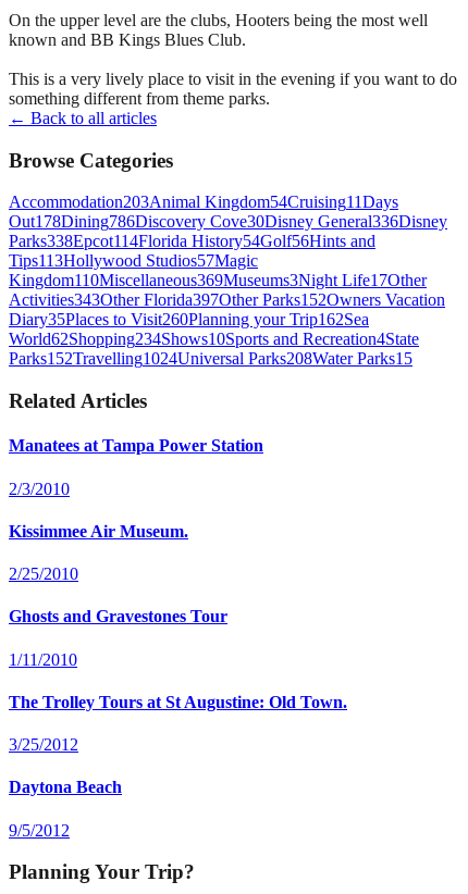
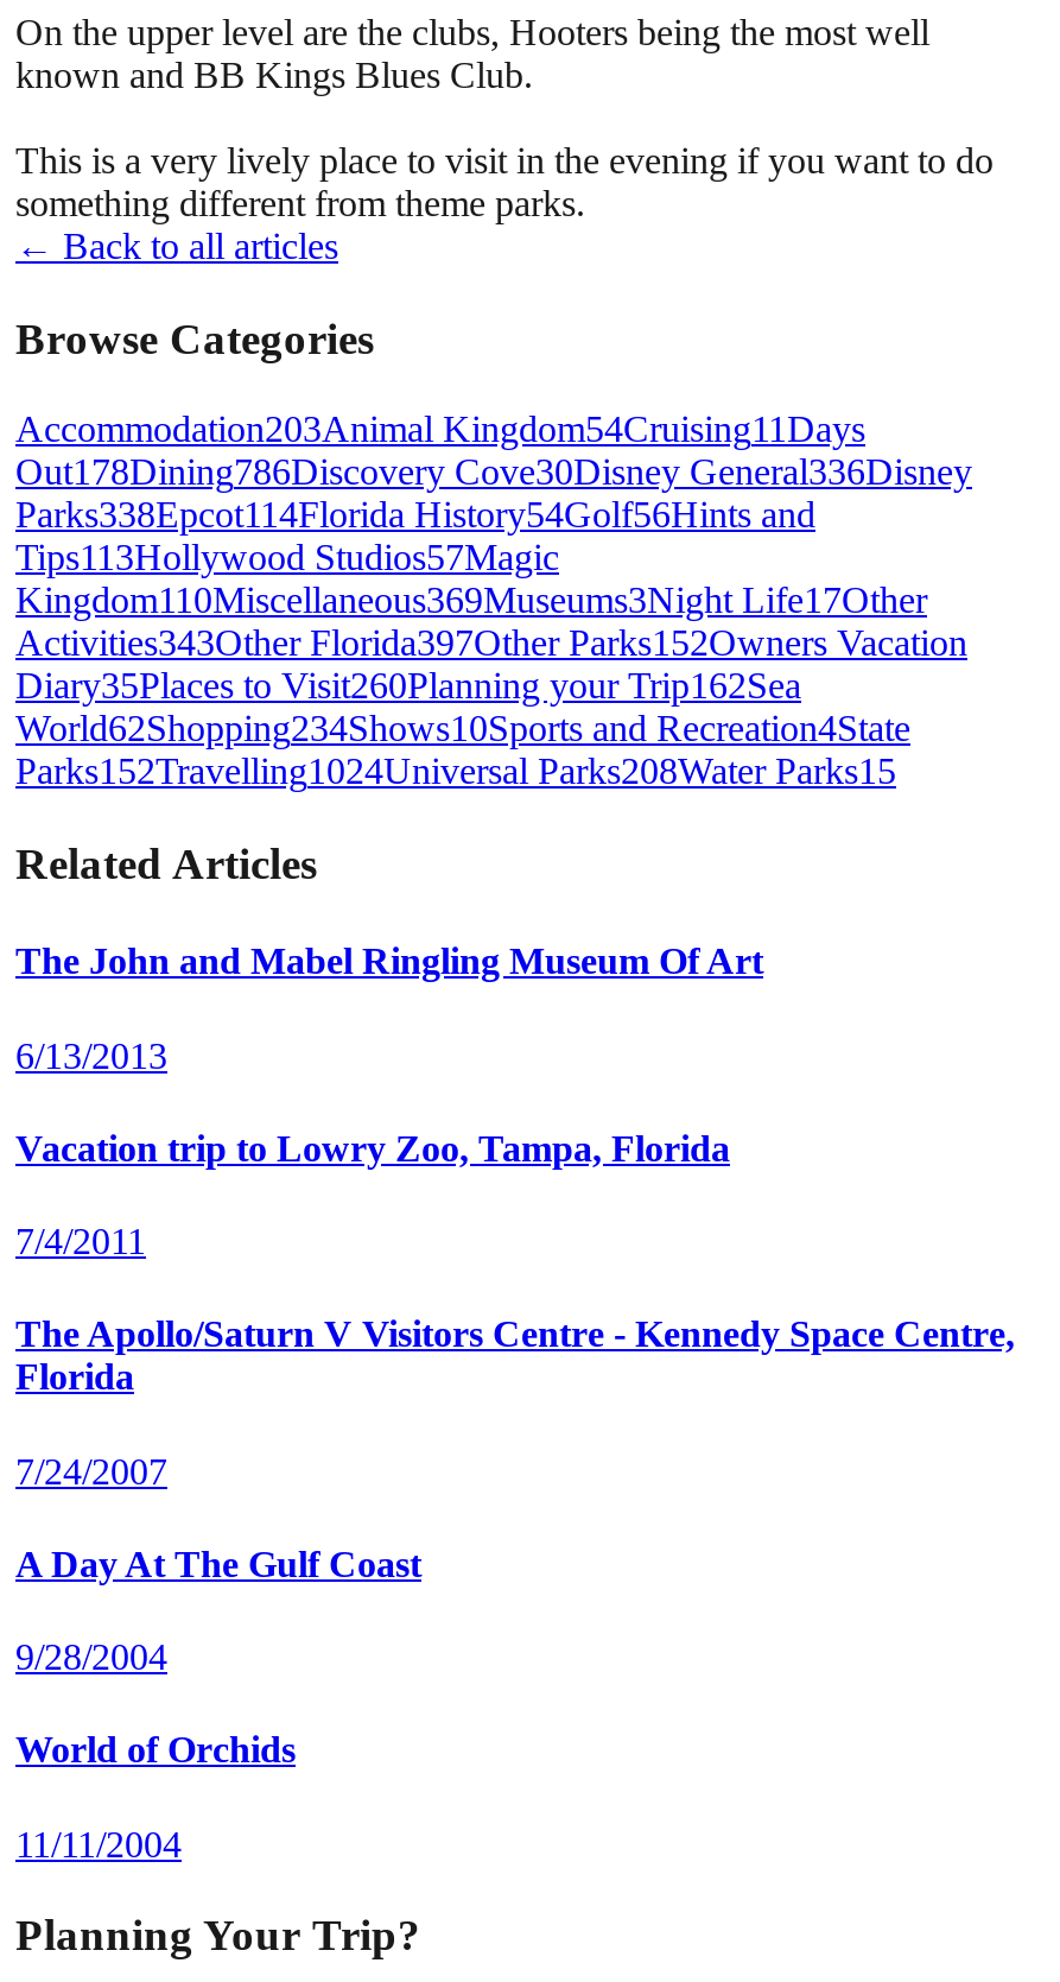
[9,436,263,455] Manatees at Tampa Power Station -> [15,941,763,981] The John and Mabel Ringling Museum Of Art
[9,479,70,498] 2/3/2010 -> [15,1034,167,1075] 6/13/2013
[9,522,188,540] Kissimmee Air Museum. -> [15,1128,730,1168] Vacation trip to Lowry Zoo, Tampa, Florida
[9,564,78,583] 2/25/2010 -> [15,1221,146,1261] 7/4/2011
[9,607,227,626] Ghosts and Gravestones Tour -> [15,1314,1015,1397] The Apollo/Saturn V Visitors Centre - Kennedy Space Centre, | Florida
[9,650,77,668] 1/11/2010 -> [15,1450,167,1491] 7/24/2007
[9,693,347,711] The Trolley Tours at St Augustine: Old Town. -> [15,1543,421,1584] A Day At The Gulf Coast
[9,735,78,754] 3/25/2012 -> [15,1637,167,1677] 9/28/2004
[9,778,122,797] Daytona Beach -> [15,1730,296,1770] World of Orchids
[9,821,70,839] 9/5/2012 -> [15,1823,182,1863] 11/11/2004

